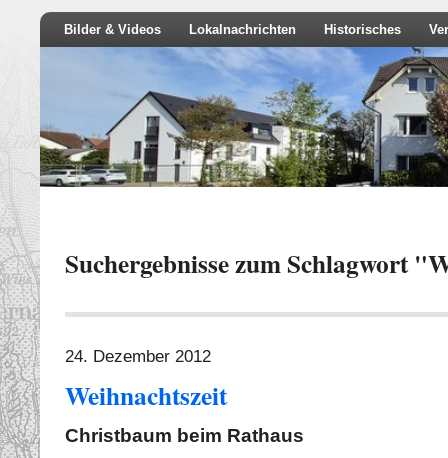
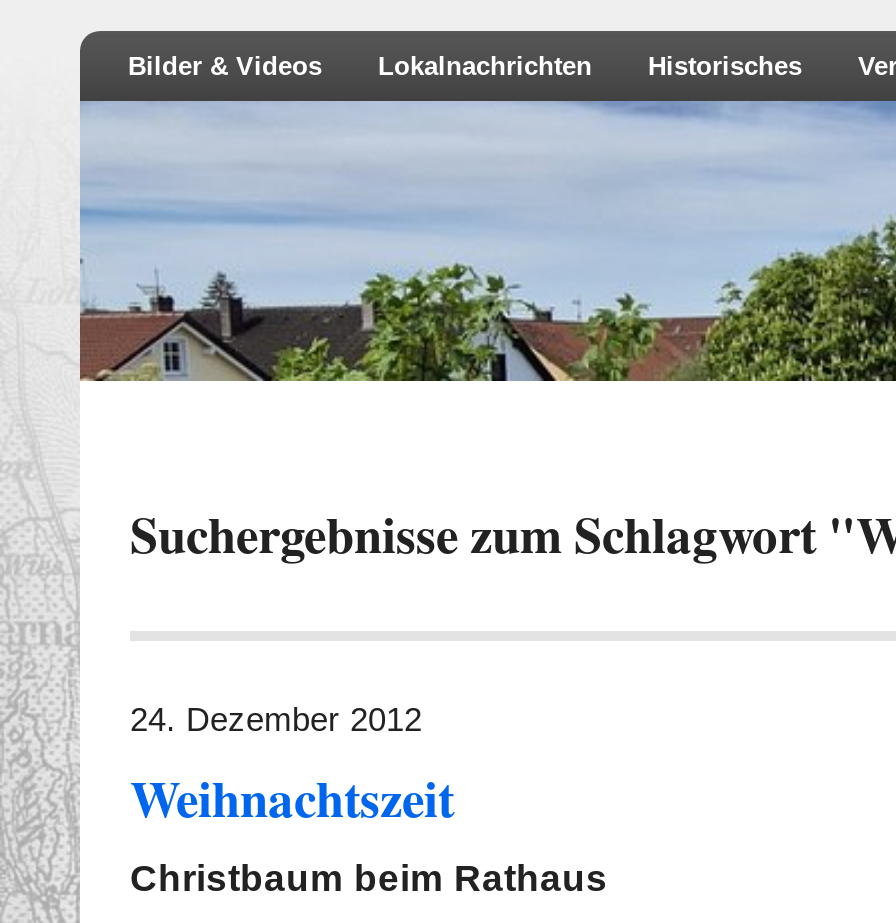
[39,47,445,188] [image] -> [80,101,890,383] [image]

